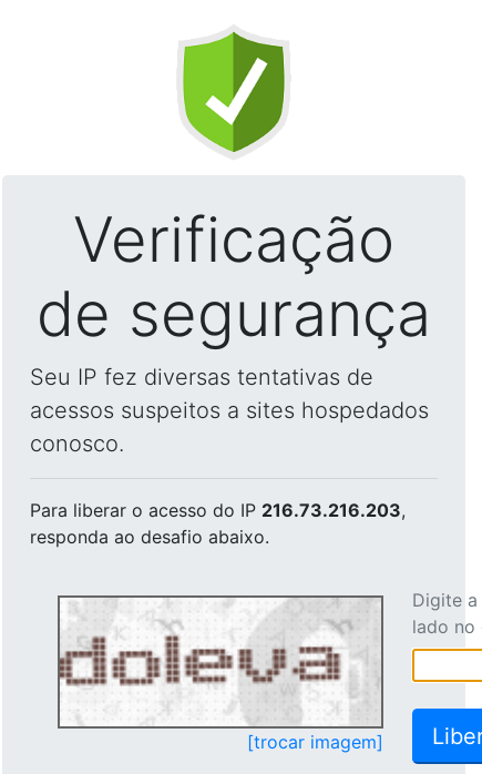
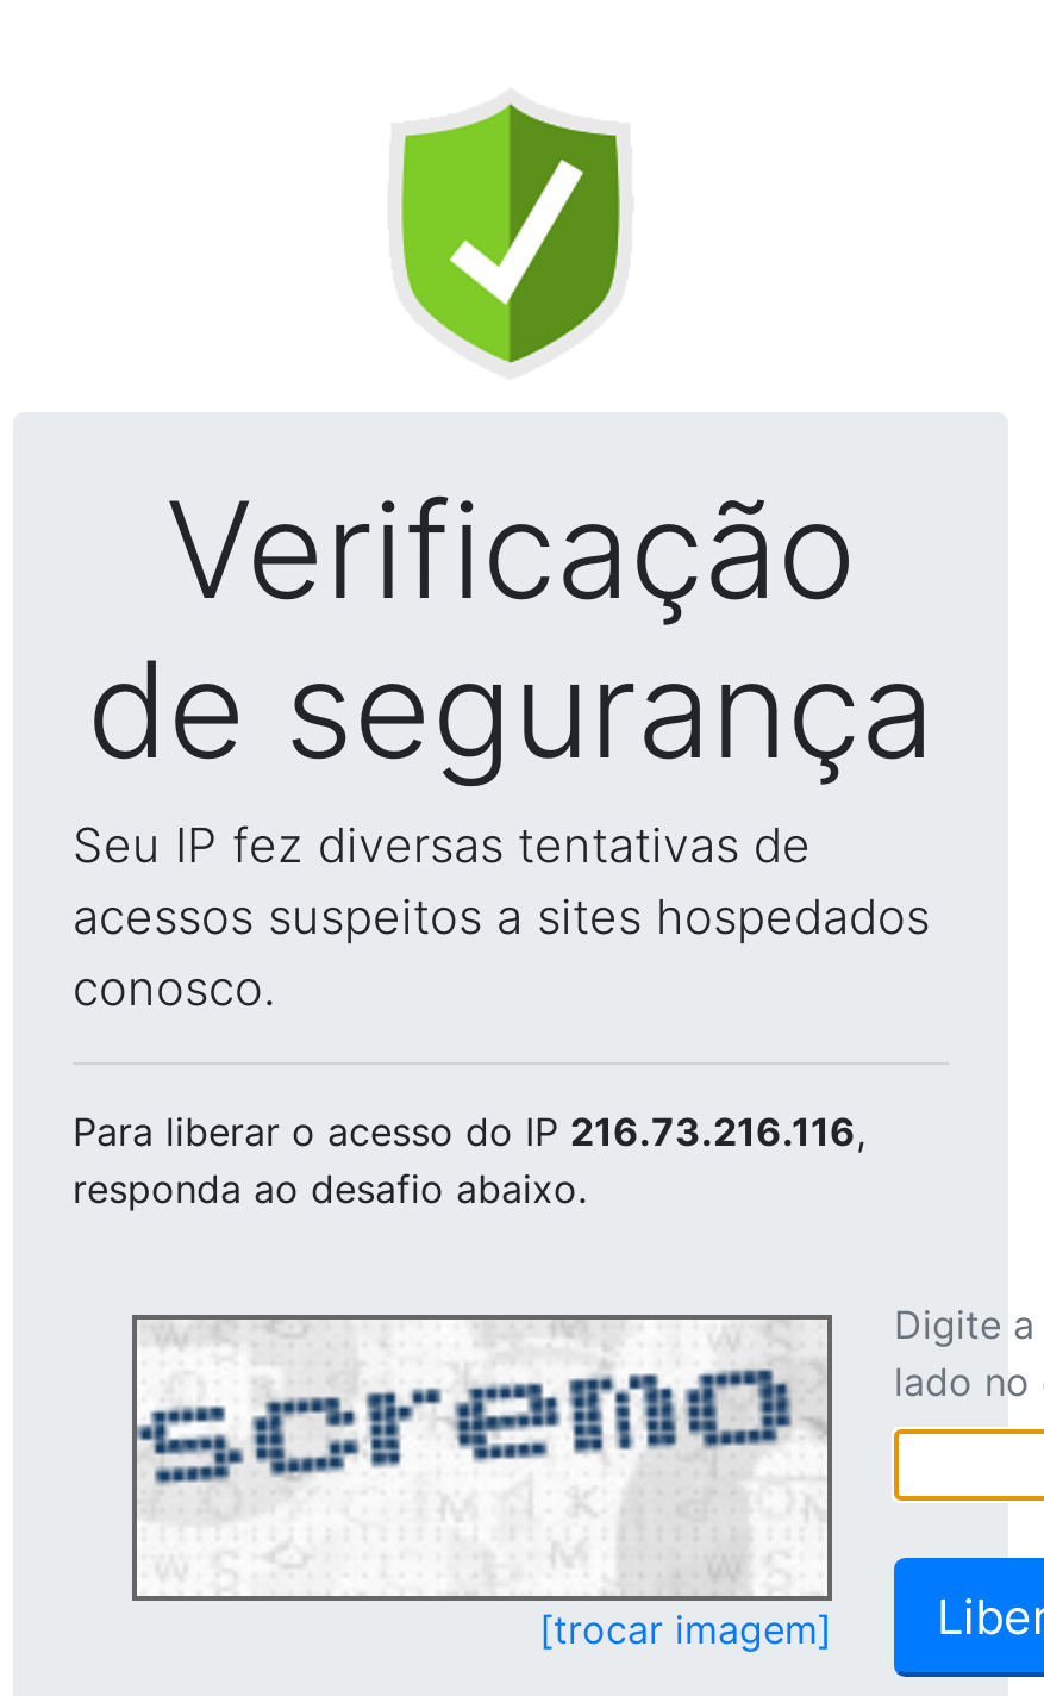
[30,499,406,521] Para liberar o acesso do IP 216.73.216.203, -> [73,1108,865,1155] Para liberar o acesso do IP 216.73.216.116,
[59,599,379,724] [image] -> [137,1324,825,1591] [image]

